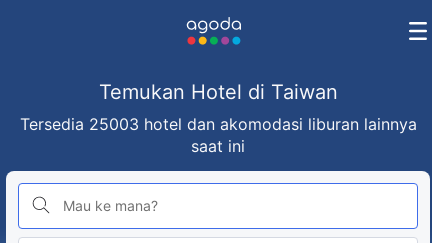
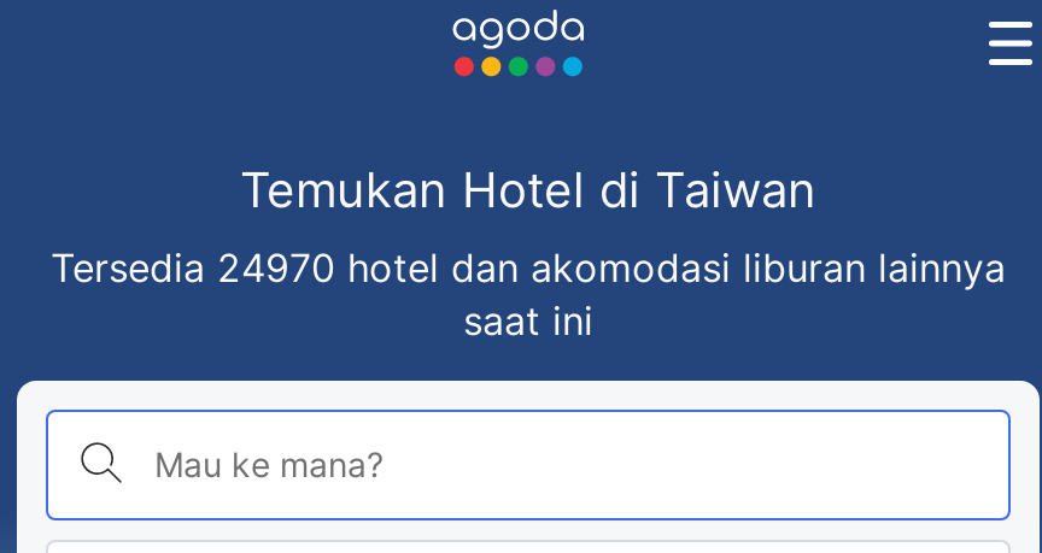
[19,114,416,134] Tersedia 25003 hotel dan akomodasi liburan lainnya -> [51,243,1006,292] Tersedia 24970 hotel dan akomodasi liburan lainnya

